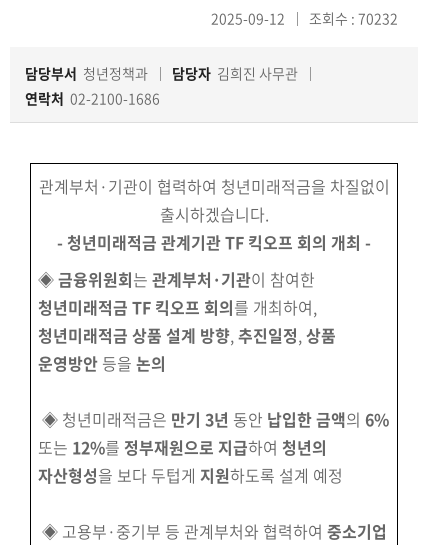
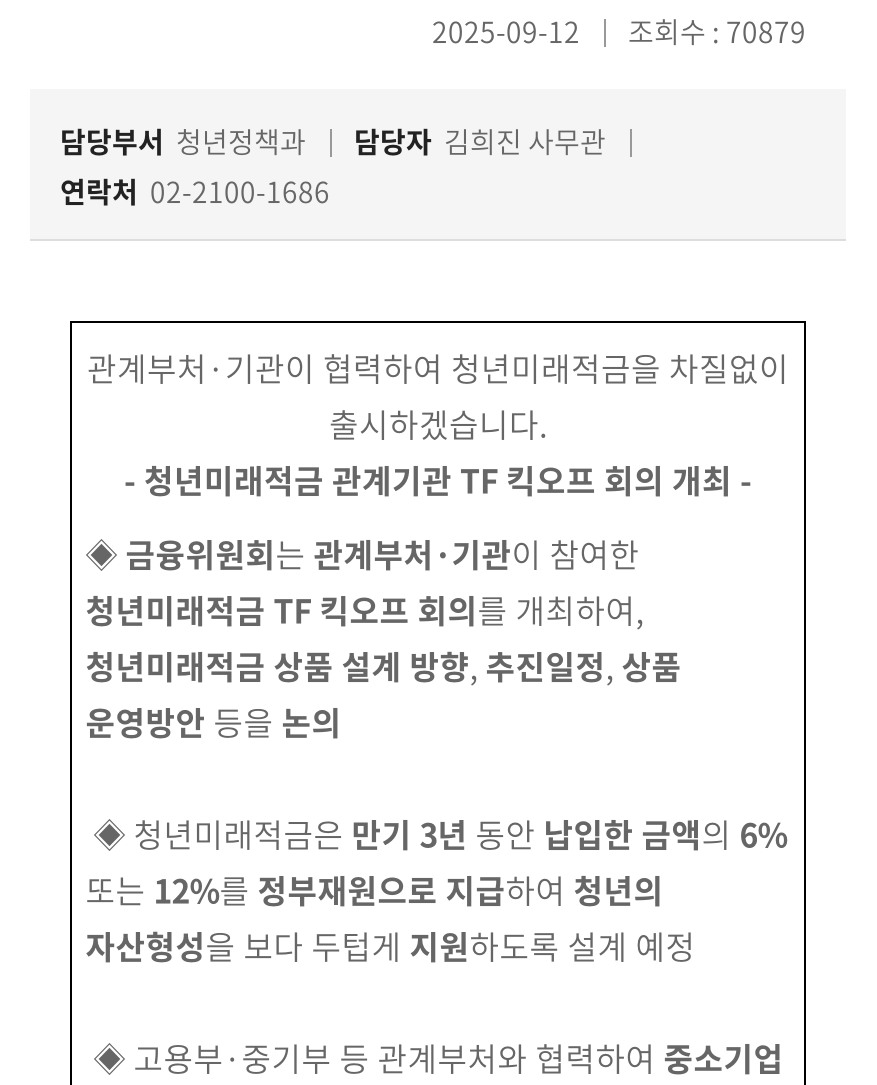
[211,8,398,28] 2025-09-12 조회수 : 70232 -> [432,11,806,51] 2025-09-12 조회수 : 70879

